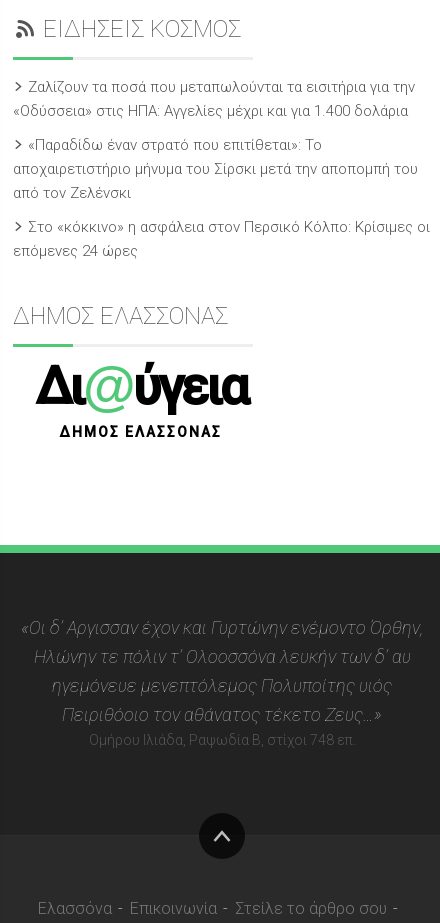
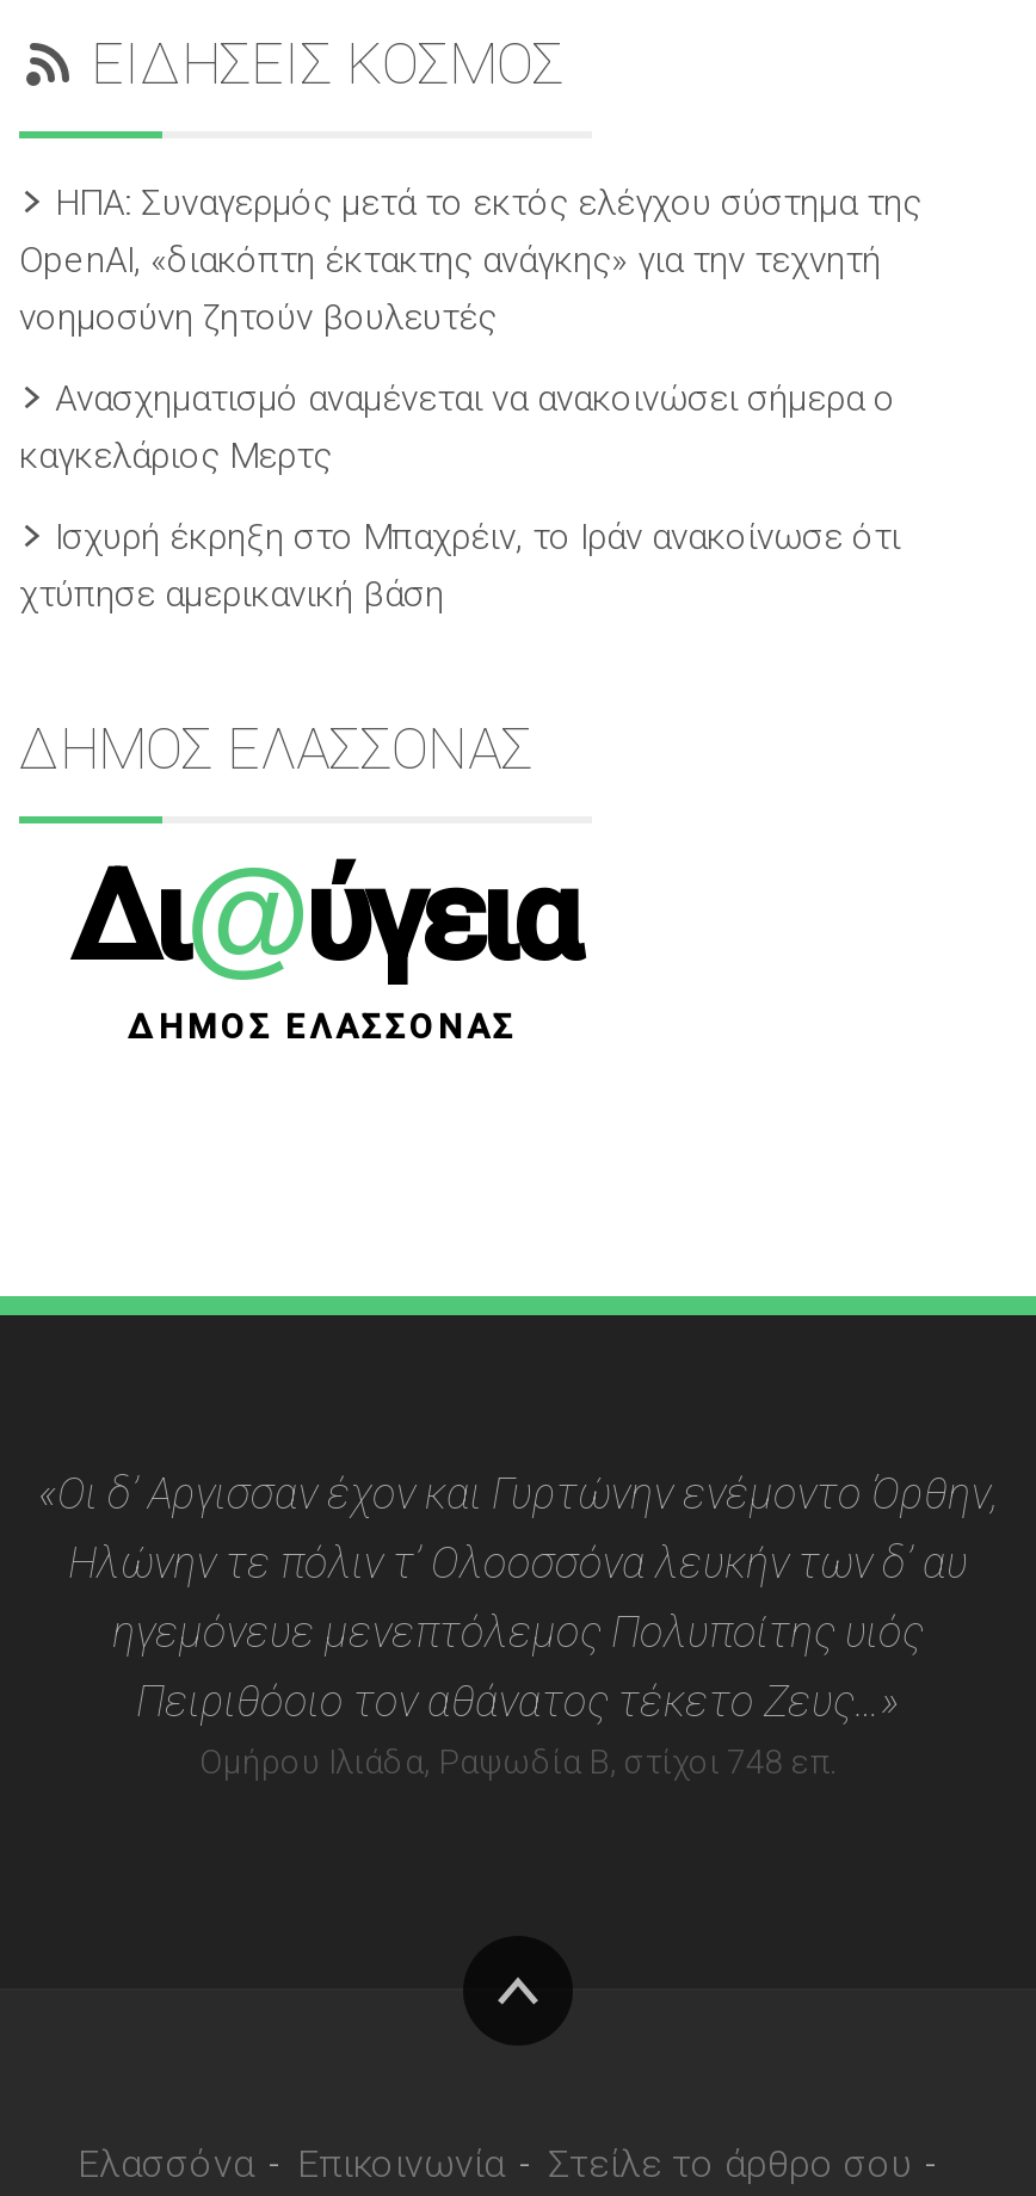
[13,78,415,120] Ζαλίζουν τα ποσά που μεταπωλούνται τα εισιτήρια για την | «Οδύσσεια» στις ΗΠΑ: Αγγελίες μέχρι και για 1.400 δολάρια -> [19,180,921,338] ΗΠΑ: Συναγερμός μετά το εκτός ελέγχου σύστημα της | OpenAI, «διακόπτη έκτακτης ανάγκης» για την τεχνητή | νοημοσύνη ζητούν βουλευτές
[13,136,418,202] «Παραδίδω έναν στρατό που επιτίθεται»: Το | αποχαιρετιστήριο μήνυμα του Σίρσκι μετά την αποπομπή του | από τον Ζελένσκι -> [19,376,895,476] Ανασχηματισμό αναμένεται να ανακοινώσει σήμερα ο | καγκελάριος Μερτς
[13,218,430,260] Στο «κόκκινο» η ασφάλεια στον Περσικό Κόλπο: Κρίσιμες οι | επόμενες 24 ώρες -> [19,515,900,615] Ισχυρή έκρηξη στο Μπαχρέιν, το Ιράν ανακοίνωσε ότι | χτύπησε αμερικανική βάση

